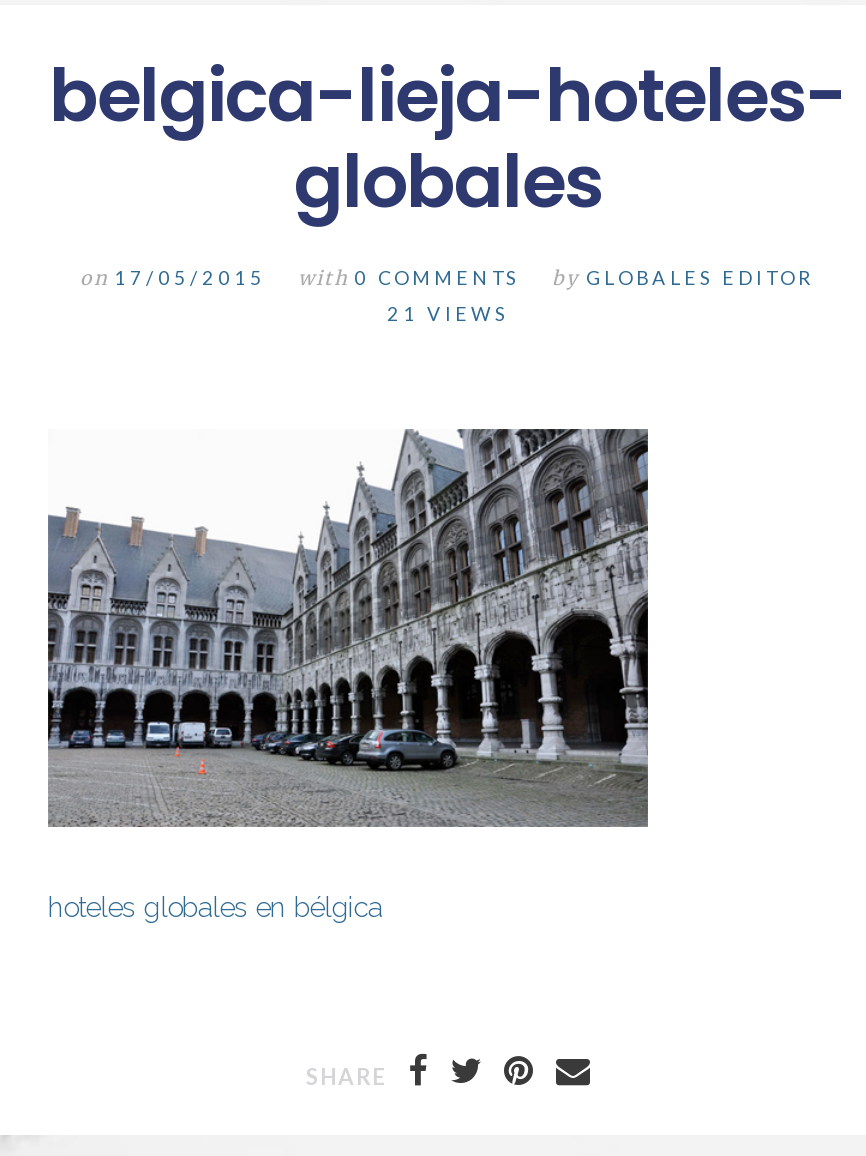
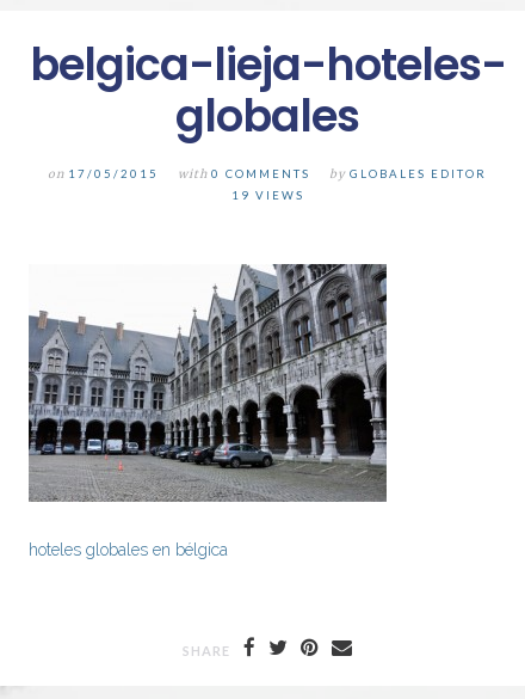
[387,304,509,326] 21 VIEWS -> [231,189,304,202] 19 VIEWS

